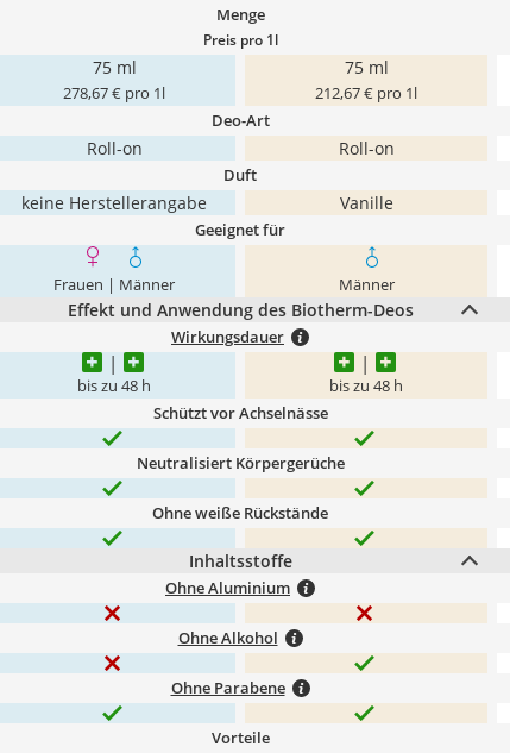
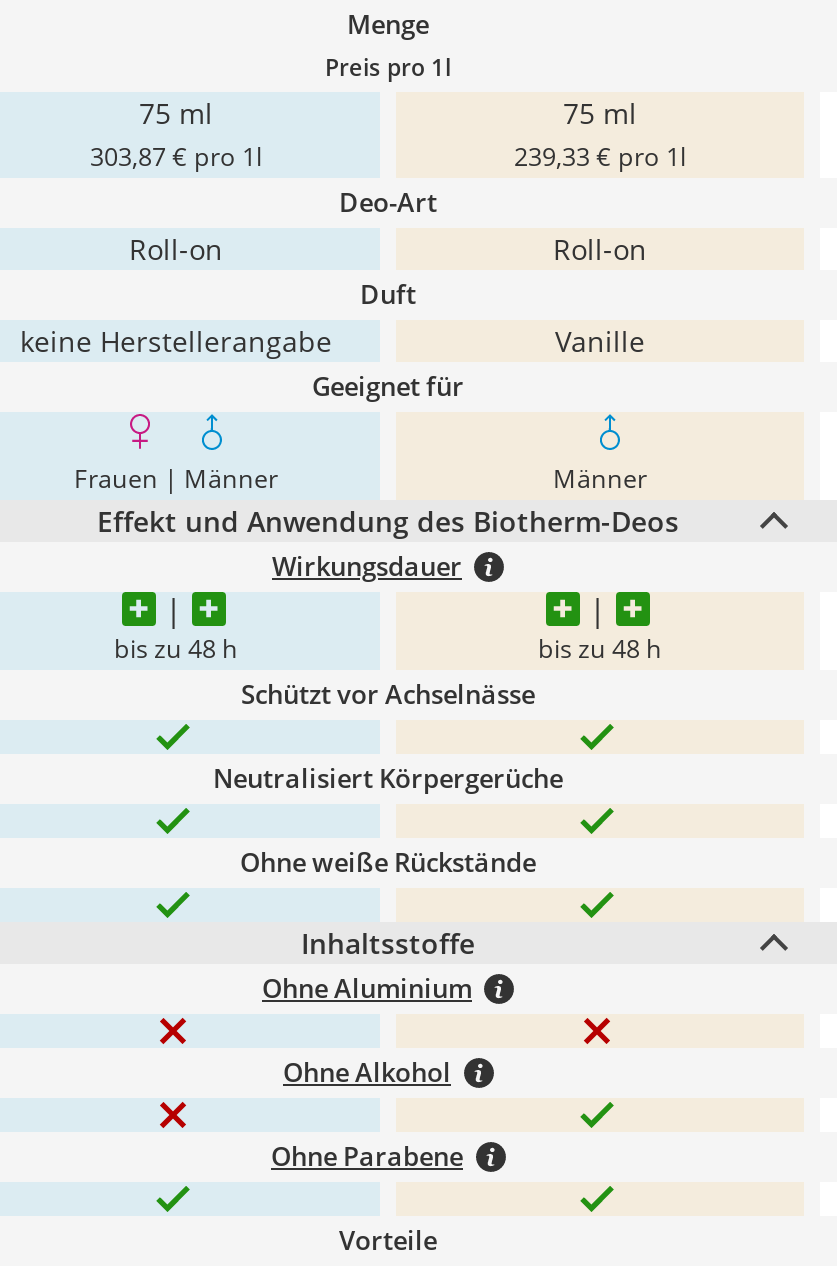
[63,83,165,103] 278,67 € pro 1l -> [90,140,262,174] 303,87 € pro 1l
[315,83,417,103] 212,67 € pro 1l -> [514,140,686,174] 239,33 € pro 1l

